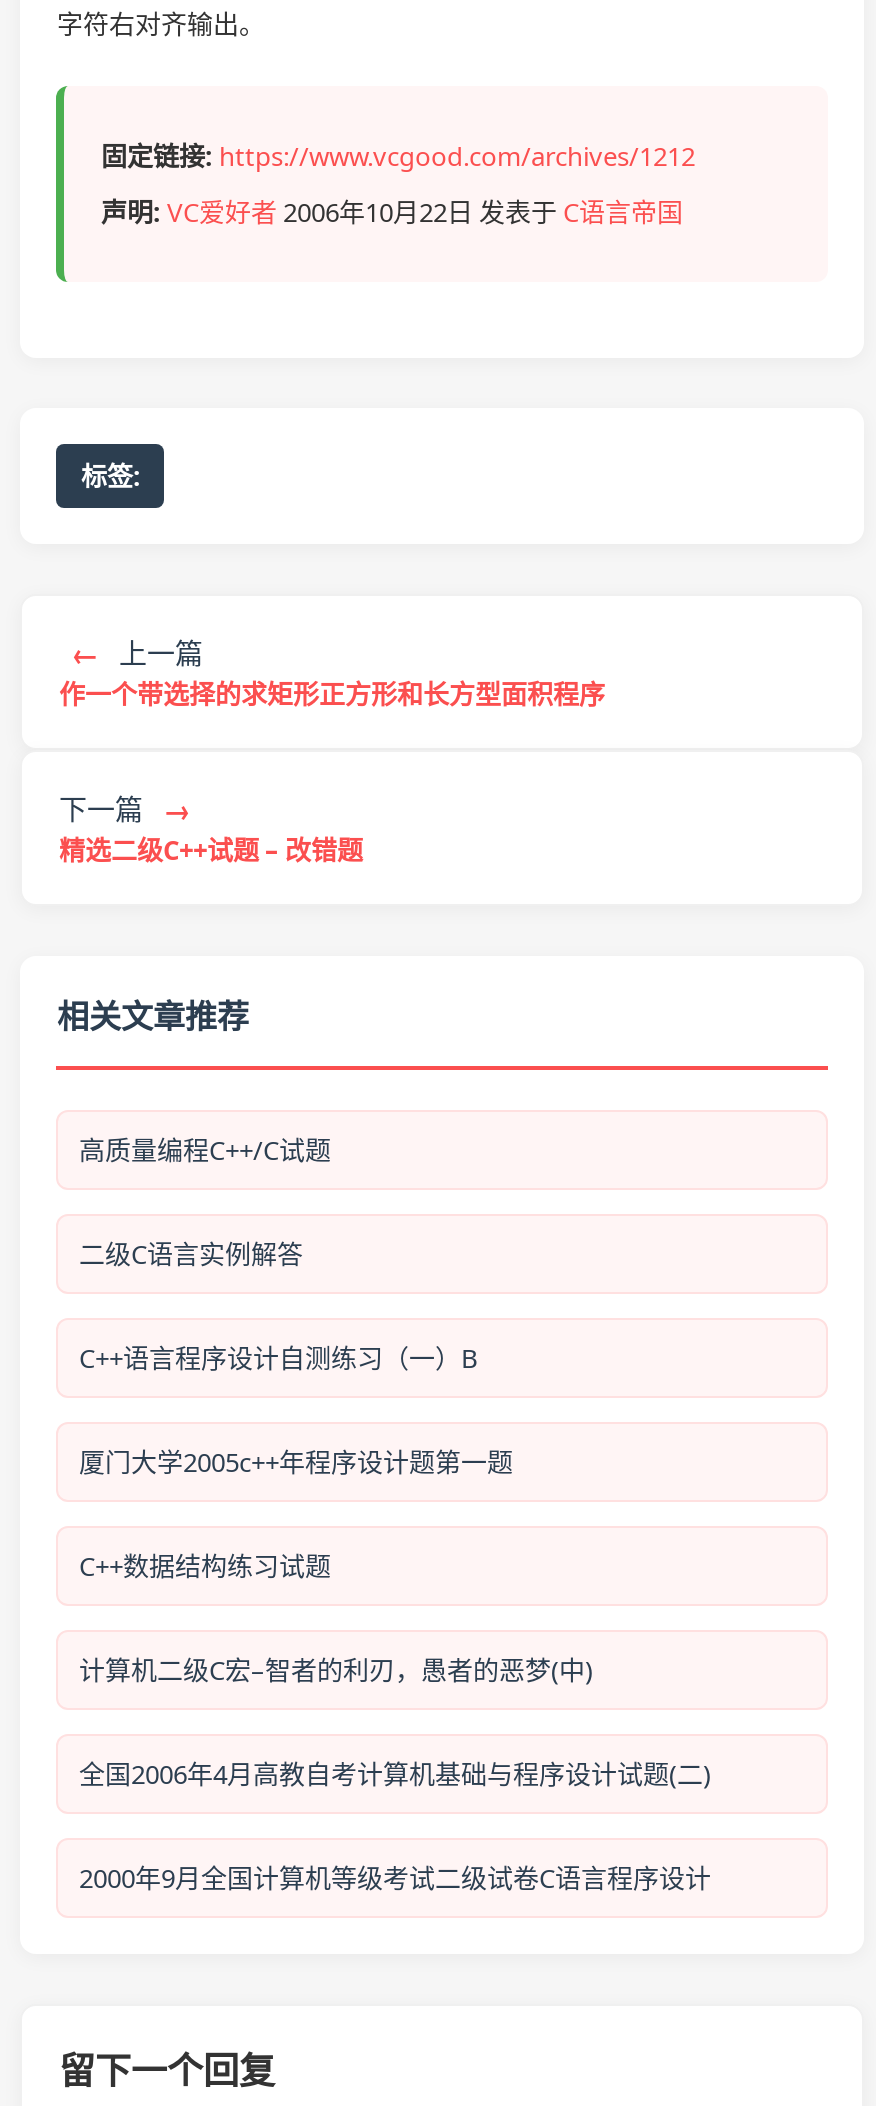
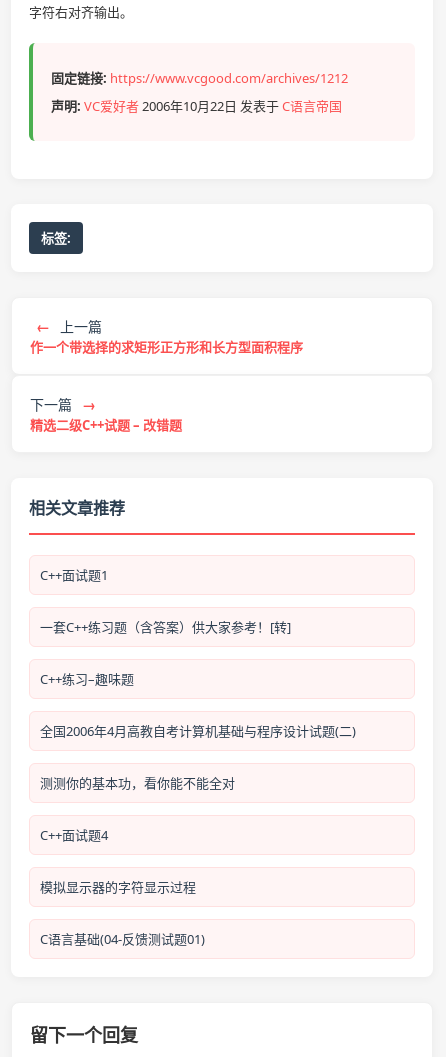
[79,1132,593,1688] 高质量编程C++/C试题 | 二级C语言实例解答 | C++语言程序设计自测练习（一）B | 厦门大学2005c++年程序设计题第一题 | C++数据结构练习试题 | 计算机二级C宏–智者的利刃，愚者的恶梦(中) -> [40,566,291,688] C++面试题1 | 一套C++练习题（含答案）供大家参考！[转] | C++练习–趣味题
moved [79,1756,711,1792] -> [40,722,356,740]: 全国2006年4月高教自考计算机基础与程序设计试题(二)
[79,1860,711,1896] 2000年9月全国计算机等级考试二级试卷C语言程序设计 -> [40,774,235,948] 测测你的基本功，看你能不能全对 | C++面试题4 | 模拟显示器的字符显示过程 | C语言基础(04-反馈测试题01)

